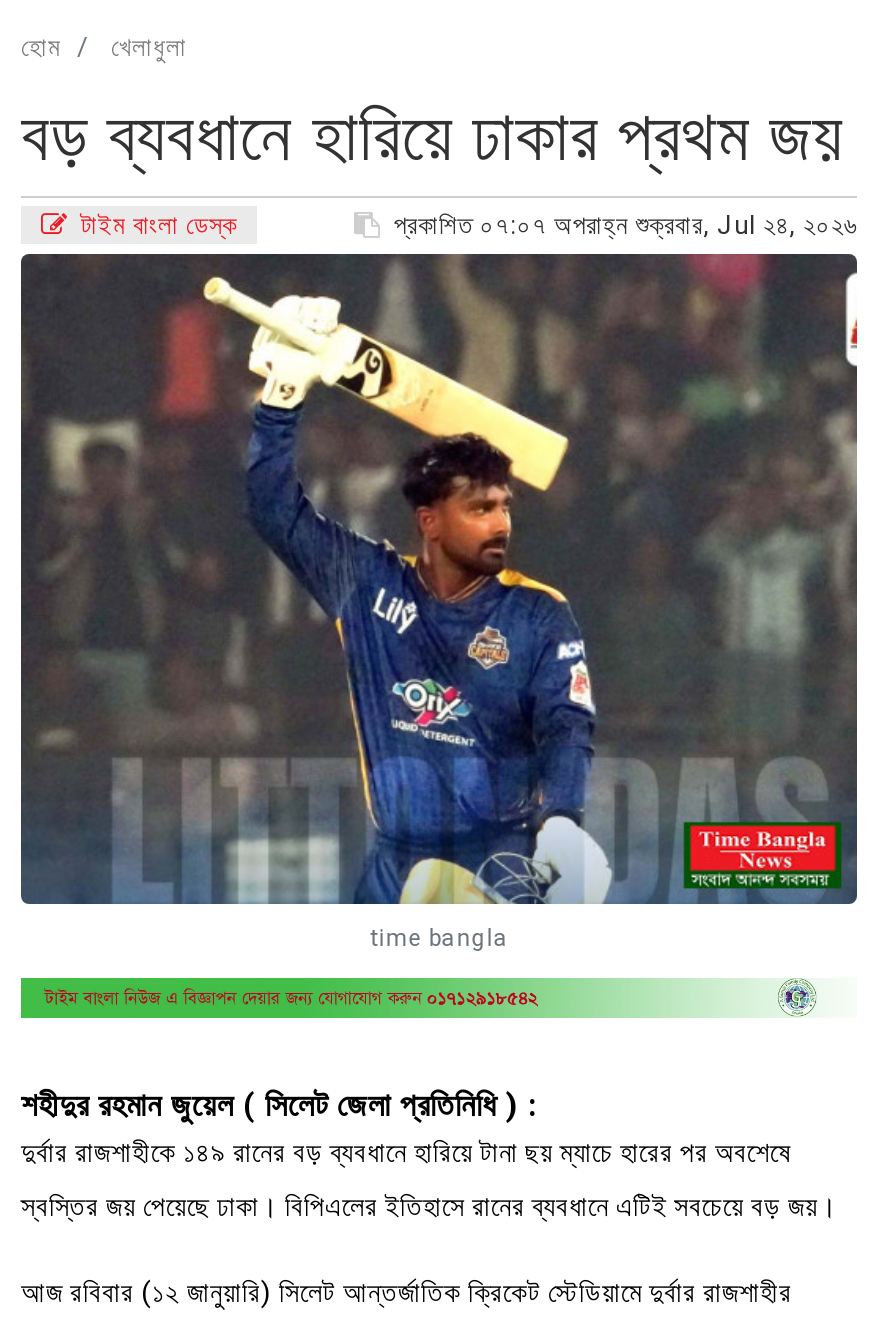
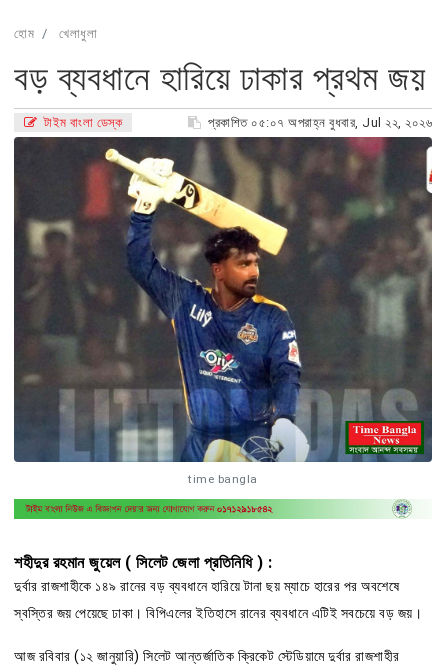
[387,209,857,239] প্রকাশিত ০৭:০৭ অপরাহ্ন শুক্রবার, Jul ২৪, ২০২৬ -> [204,115,432,130] প্রকাশিত ০৫:০৭ অপরাহ্ন বুধবার, Jul ২২, ২০২৬

